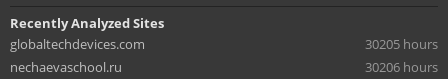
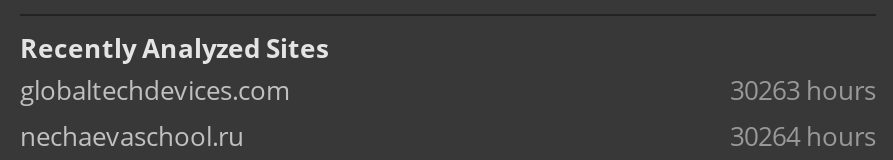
[365,35,438,53] 30205 hours -> [730,71,876,107] 30263 hours
[365,58,438,76] 30206 hours -> [730,117,876,153] 30264 hours

